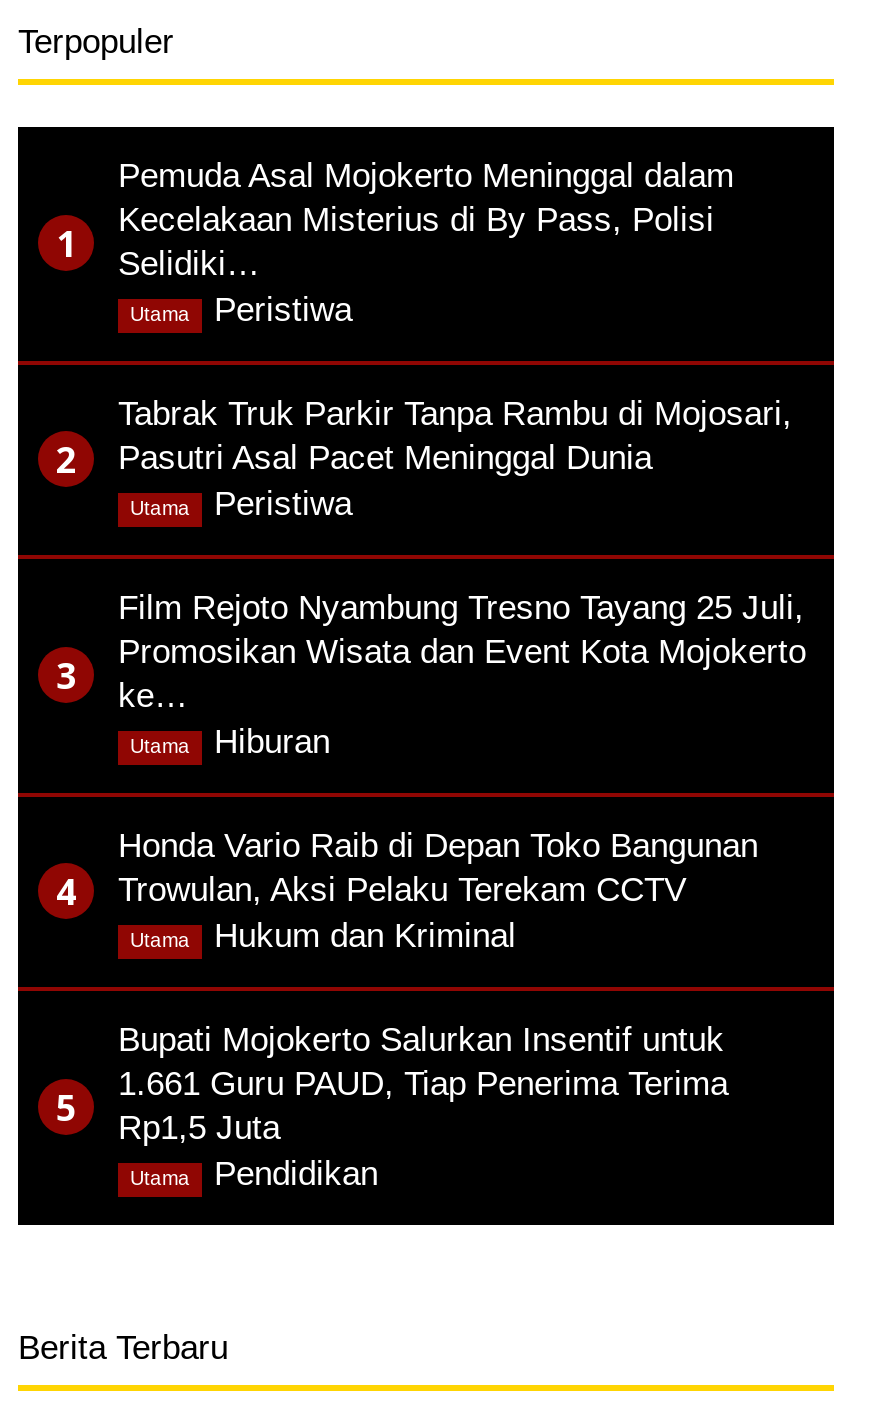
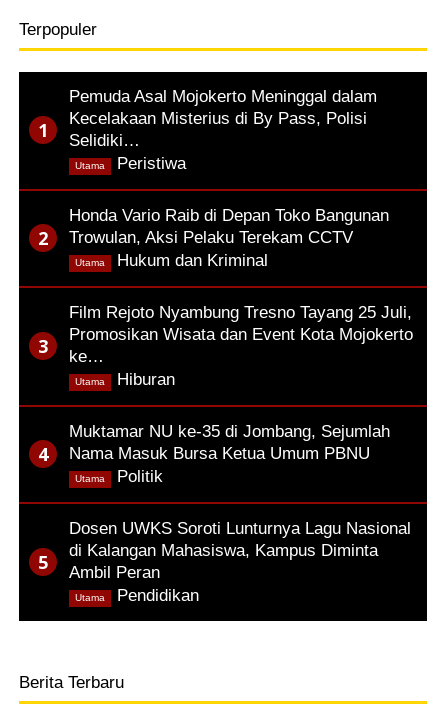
[118,395,792,523] Tabrak Truk Parkir Tanpa Rambu di Mojosari, | Pasutri Asal Pacet Meninggal Dunia | Peristiwa, -> none
none -> [69,422,390,486] Muktamar NU ke-35 di Jombang, Sejumlah | Nama Masuk Bursa Ketua Umum PBNU | Politik,
moved [118,827,758,955] -> [69,206,389,270]: Honda Vario Raib di Depan Toko Bangunan | Trowulan, Aksi Pelaku Terekam CCTV | Hukum dan Kriminal,
[118,1021,728,1147] Bupati Mojokerto Salurkan Insentif untuk | 1.661 Guru PAUD, Tiap Penerima Terima | Rp1,5 Juta -> [69,519,411,582] Dosen UWKS Soroti Lunturnya Lagu Nasional | di Kalangan Mahasiswa, Kampus Diminta | Ambil Peran

